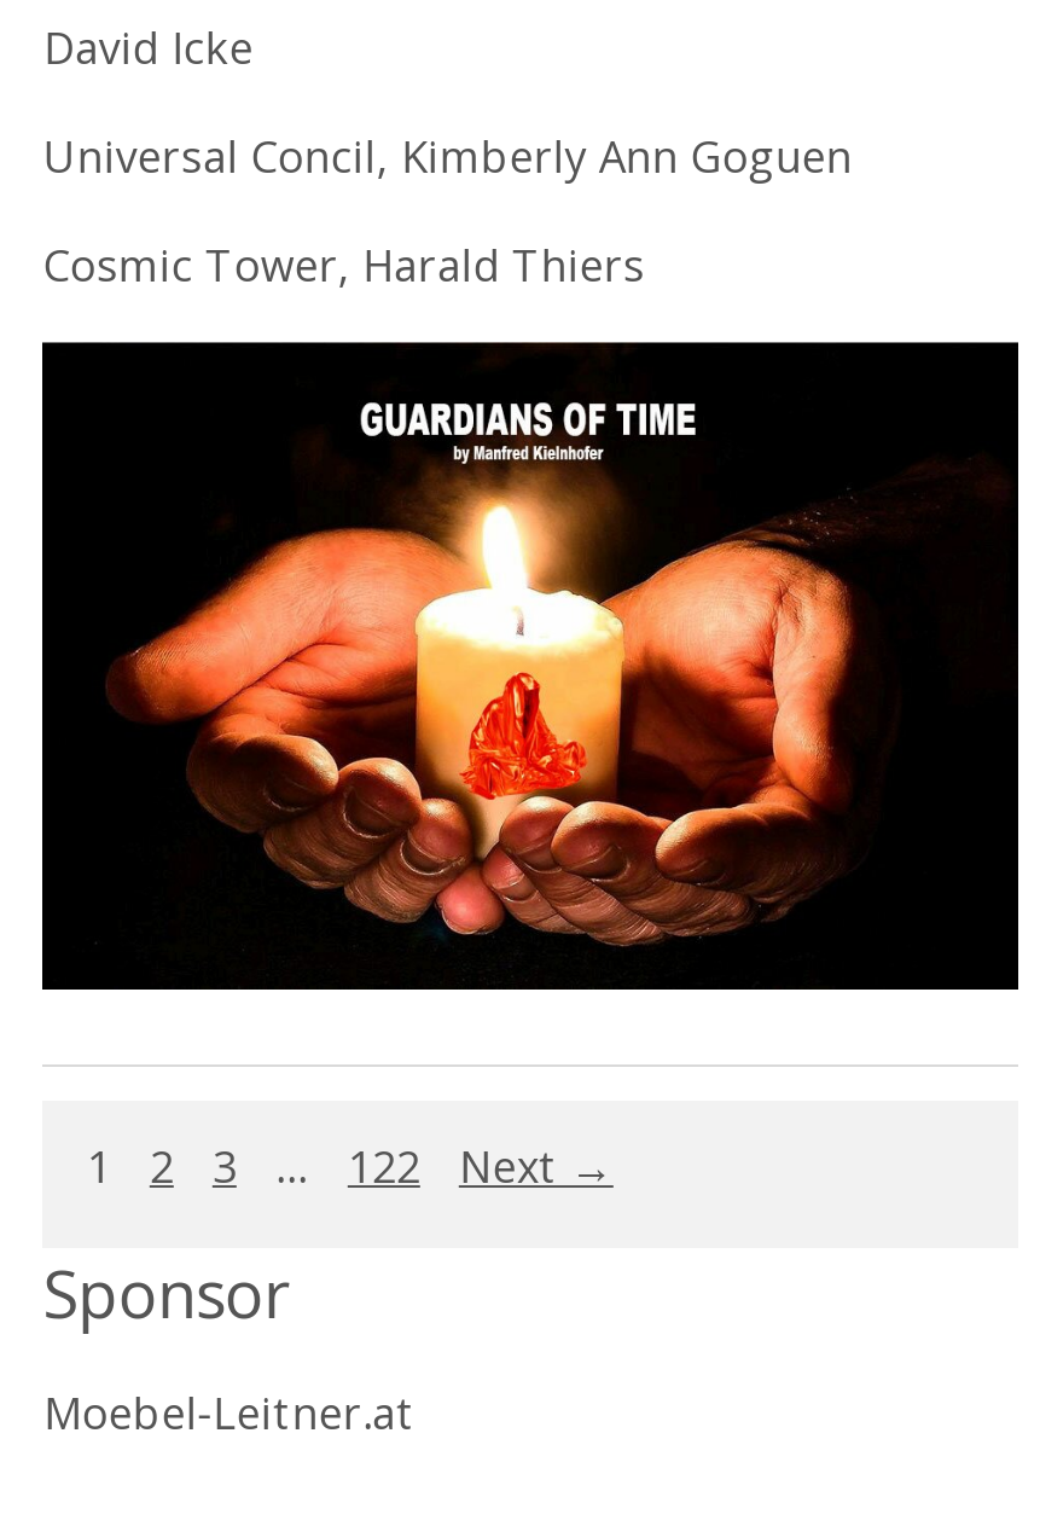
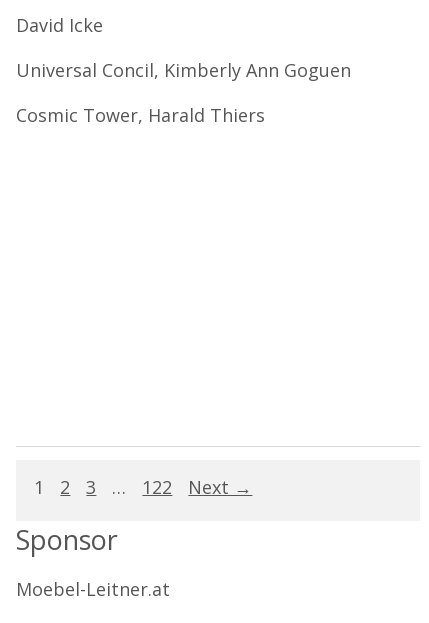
[40,338,1021,993] [image] -> none

